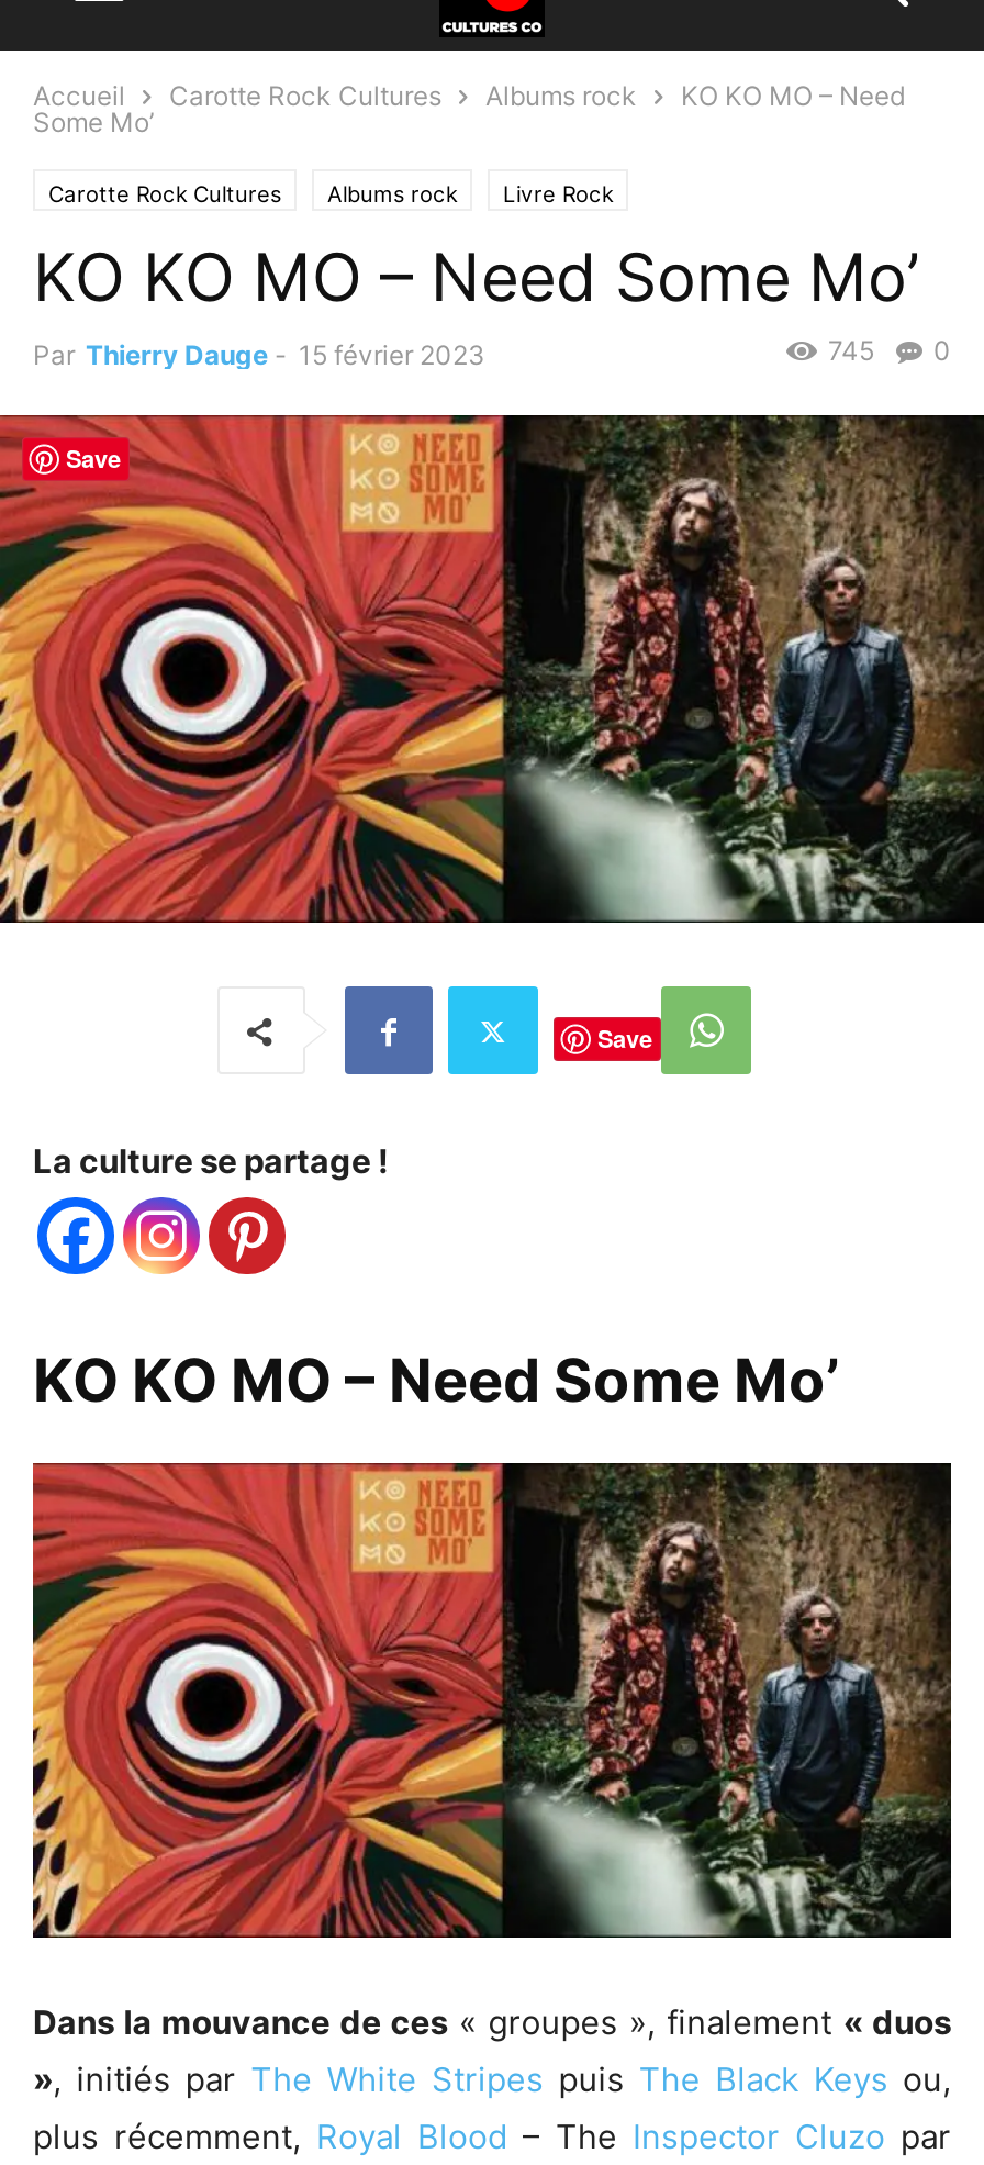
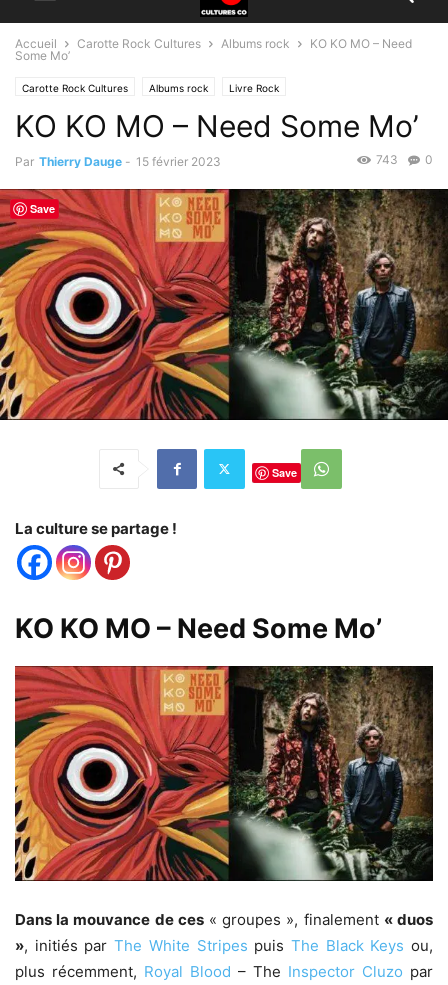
[828,334,951,367] 745 0 -> [376,152,433,167] 743 0

